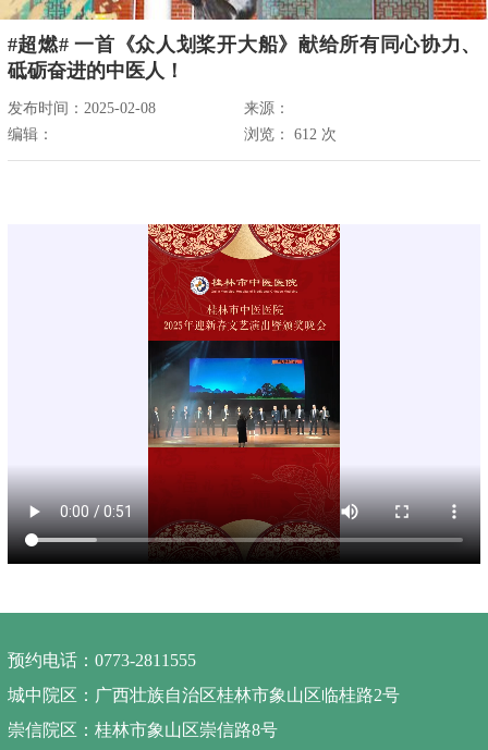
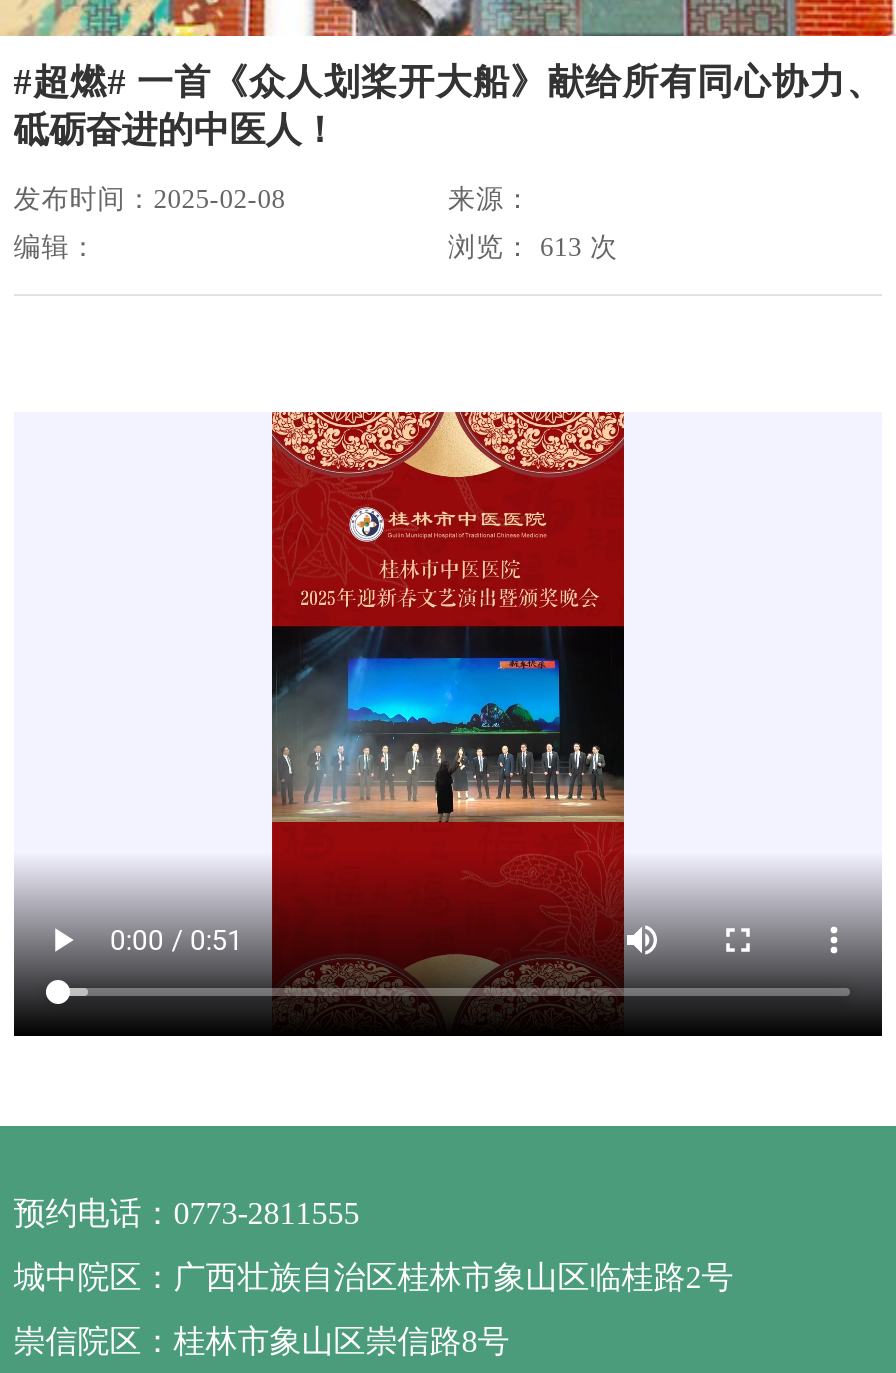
[244,126,337,143] 浏览：612次 -> [448,232,618,262] 浏览：613次

